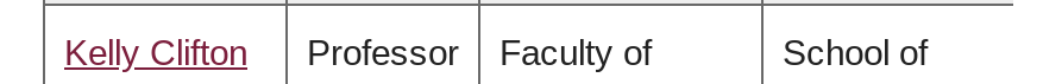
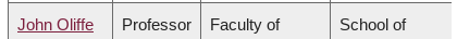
[64,32,247,73] Kelly Clifton -> [17,15,94,34] John Oliffe

